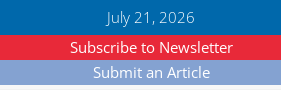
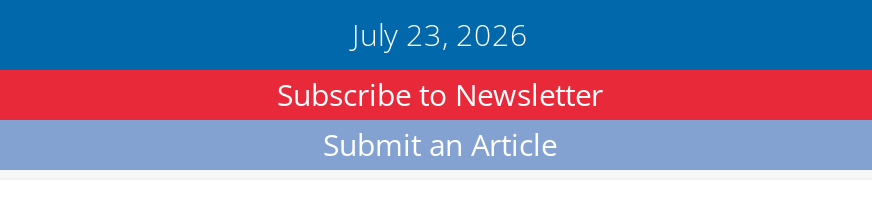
[107,7,195,27] July 21, 2026 -> [352,14,528,54] July 23, 2026

